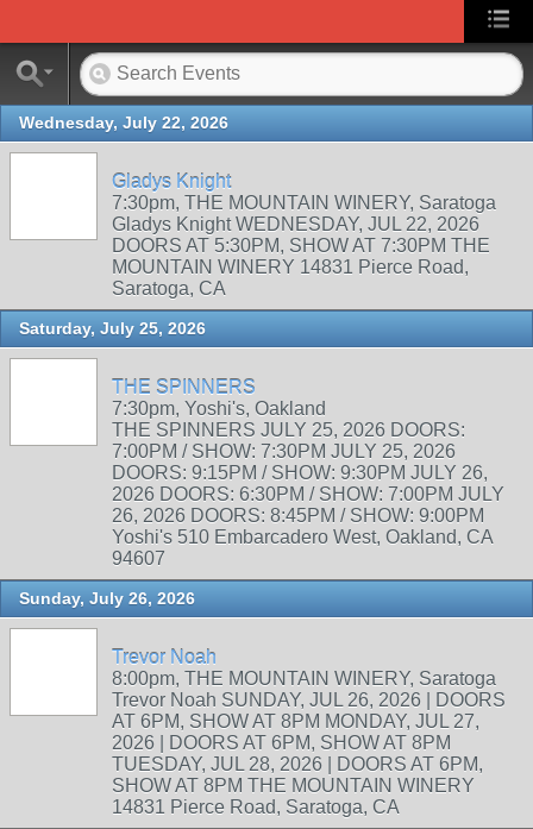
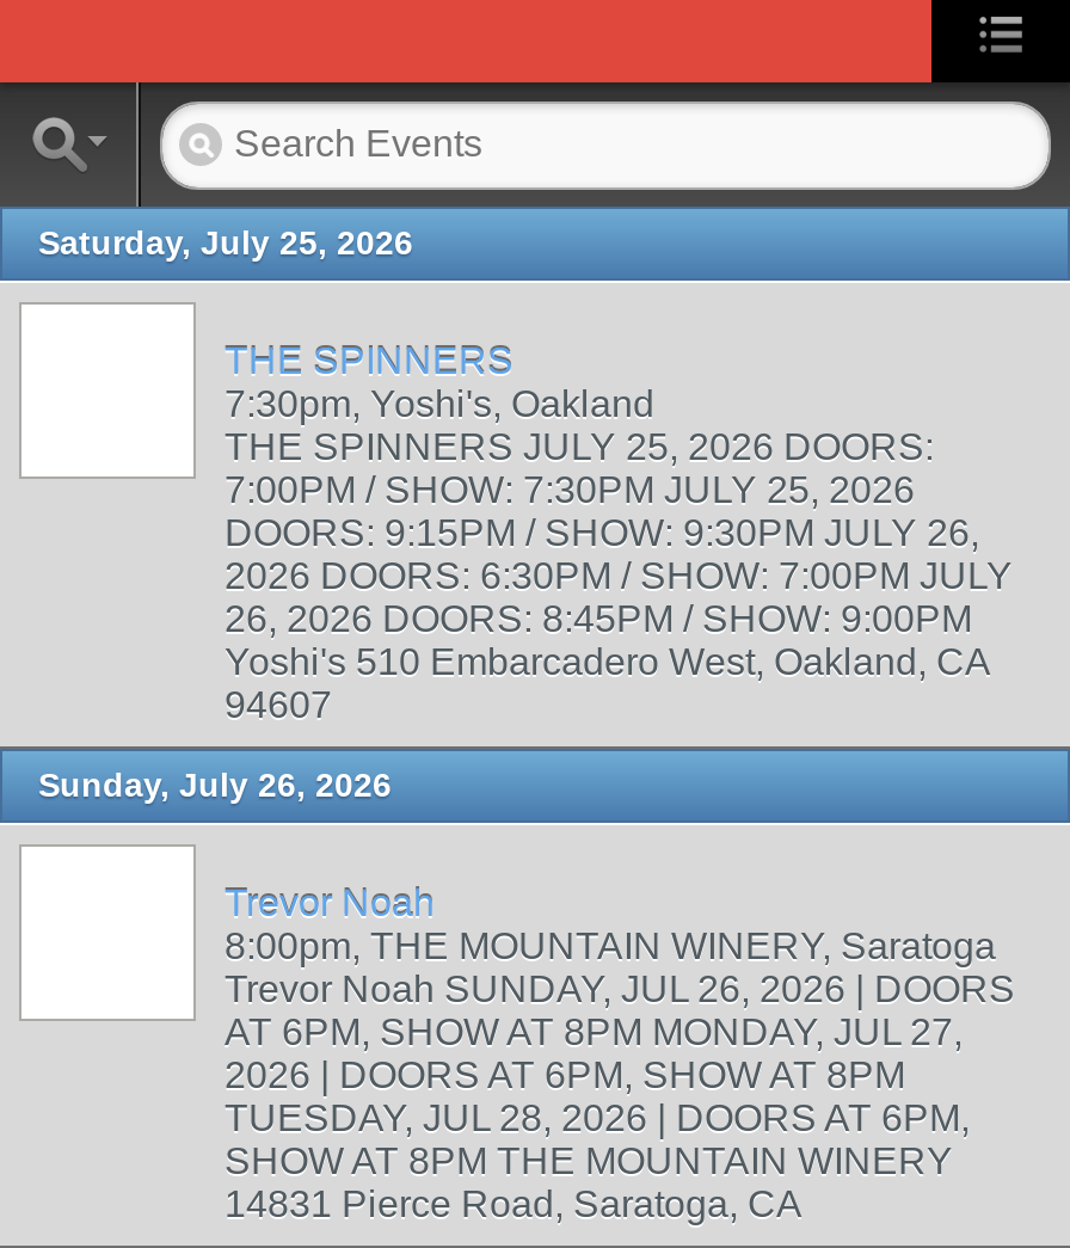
[19,113,496,299] Wednesday, July 22, 2026 | Gladys Knight | 7:30pm, THE MOUNTAIN WINERY, Saratoga | Gladys Knight WEDNESDAY, JUL 22, 2026 | DOORS AT 5:30PM, SHOW AT 7:30PM THE | MOUNTAIN WINERY 14831 Pierce Road, | Saratoga, CA -> none

